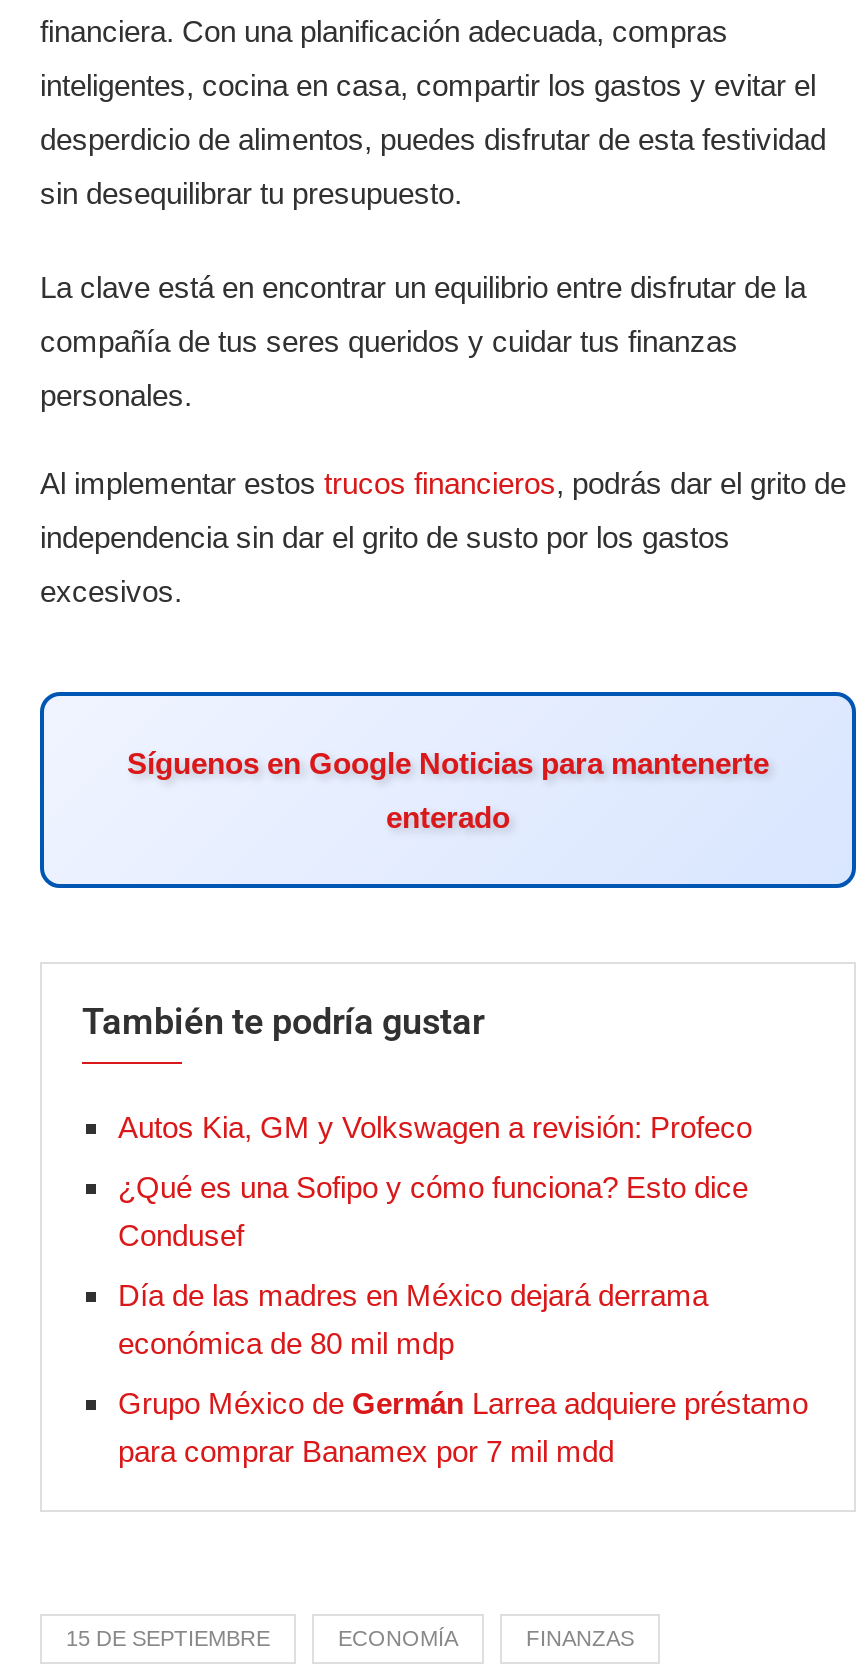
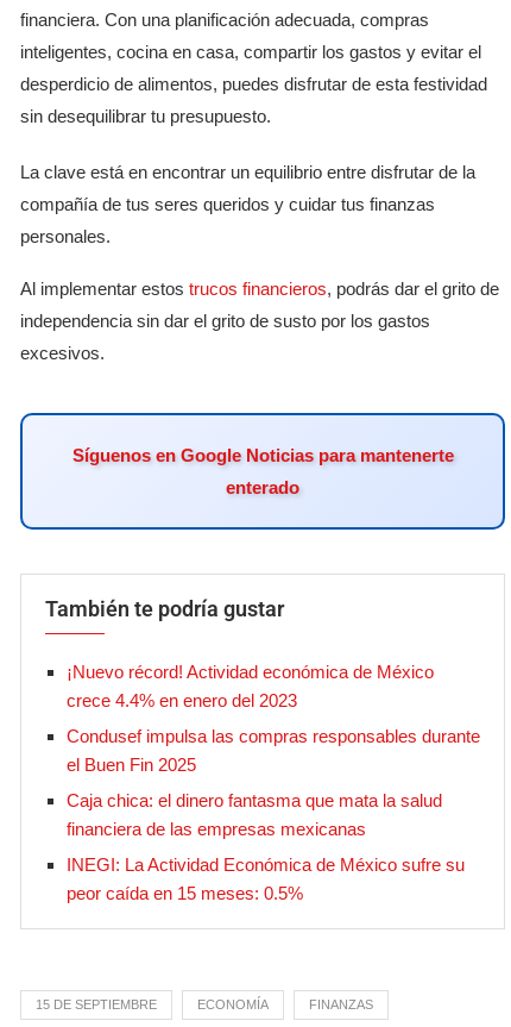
[118,1110,752,1144] Autos Kia, GM y Volkswagen a revisión: Profeco -> [67,662,434,710] ¡Nuevo récord! Actividad económica de México | crece 4.4% en enero del 2023
[118,1170,748,1252] ¿Qué es una Sofipo y cómo funciona? Esto dice | Condusef -> [67,726,480,775] Condusef impulsa las compras responsables durante | el Buen Fin 2025
[118,1278,708,1360] Día de las madres en México dejará derrama | económica de 80 mil mdp -> [67,790,442,839] Caja chica: el dinero fantasma que mata la salud | financiera de las empresas mexicanas
[118,1386,808,1468] Grupo México de Germán Larrea adquiere préstamo | para comprar Banamex por 7 mil mdd -> [67,854,465,903] INEGI: La Actividad Económica de México sufre su | peor caída en 15 meses: 0.5%

